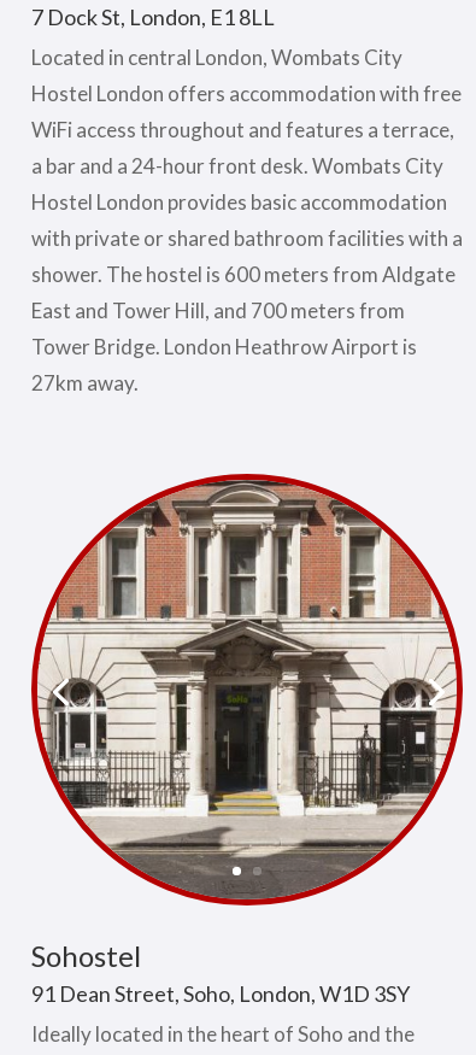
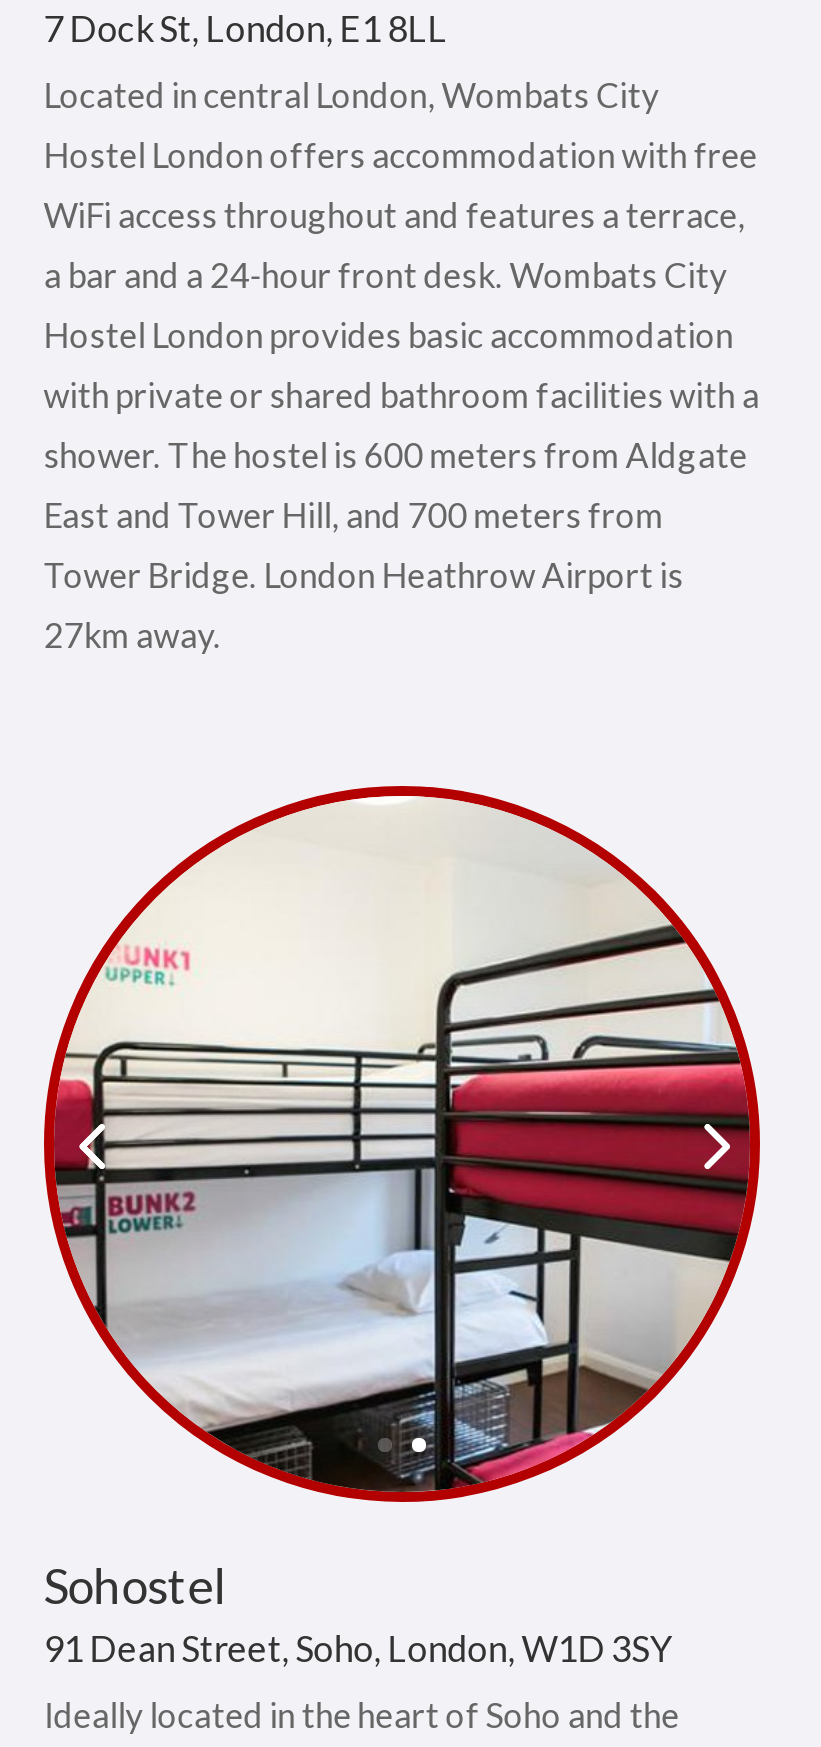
[36,479,458,899] [image] -> [54,794,752,1492] [image]

